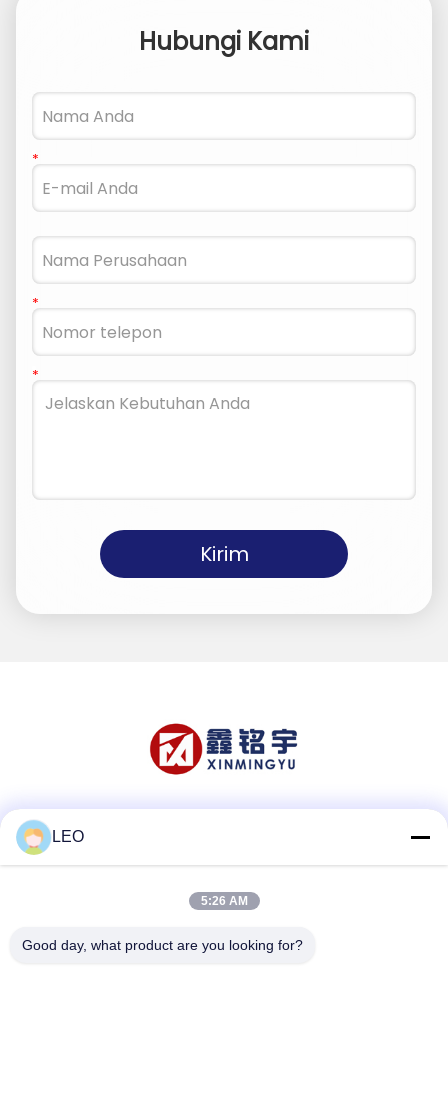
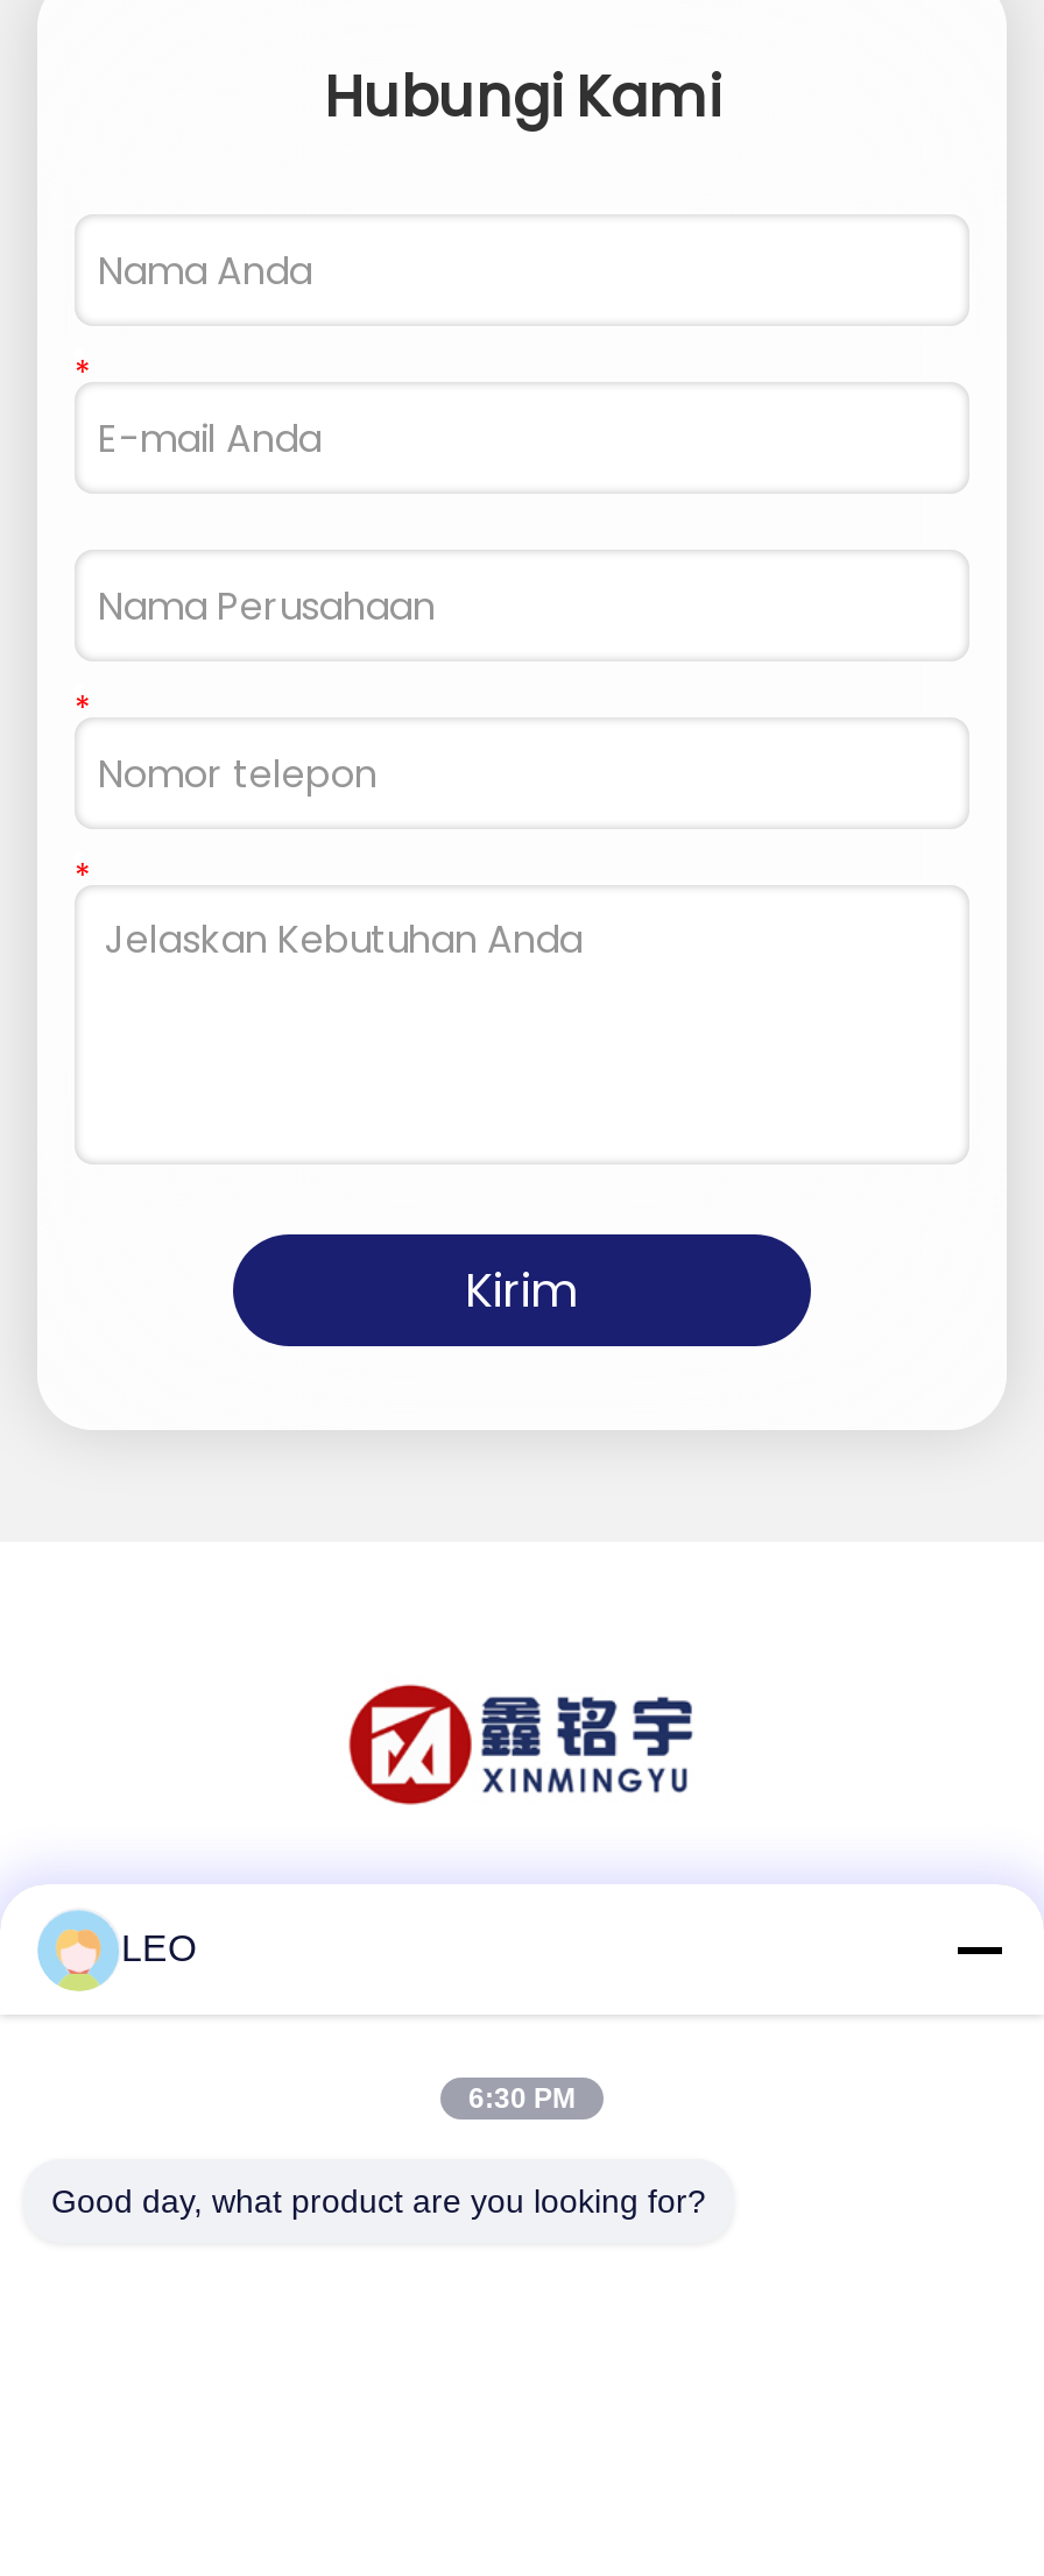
[200,894,247,908] 5:26 AM -> [468,2082,576,2115] 6:30 PM

